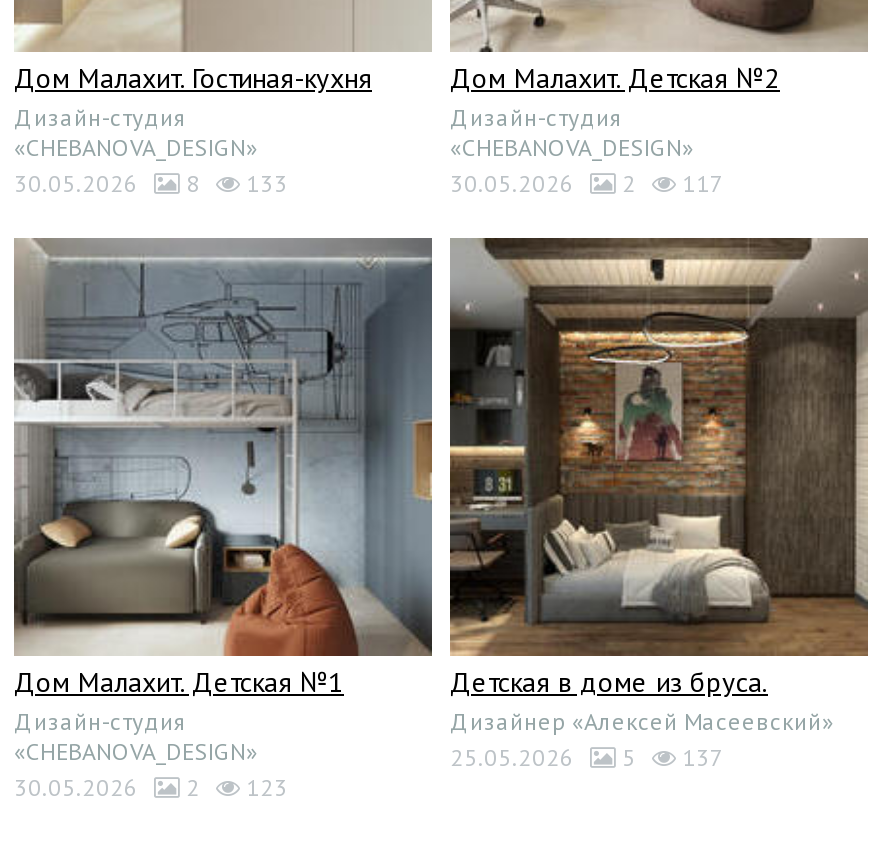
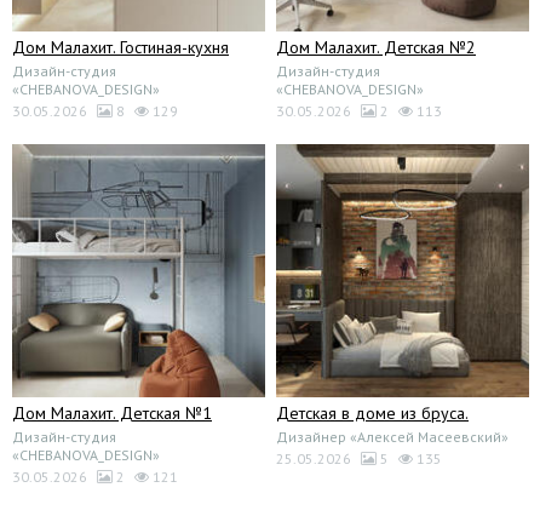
[14,169,288,199] 30.05.2026 8 133 -> [12,102,178,121] 30.05.2026 8 129
[450,169,724,199] 30.05.2026 2 117 -> [276,102,442,121] 30.05.2026 2 113
[450,743,724,773] 25.05.2026 5 137 -> [276,450,442,468] 25.05.2026 5 135
[14,771,288,801] 30.05.2026 2 123 -> [12,467,178,485] 30.05.2026 2 121

